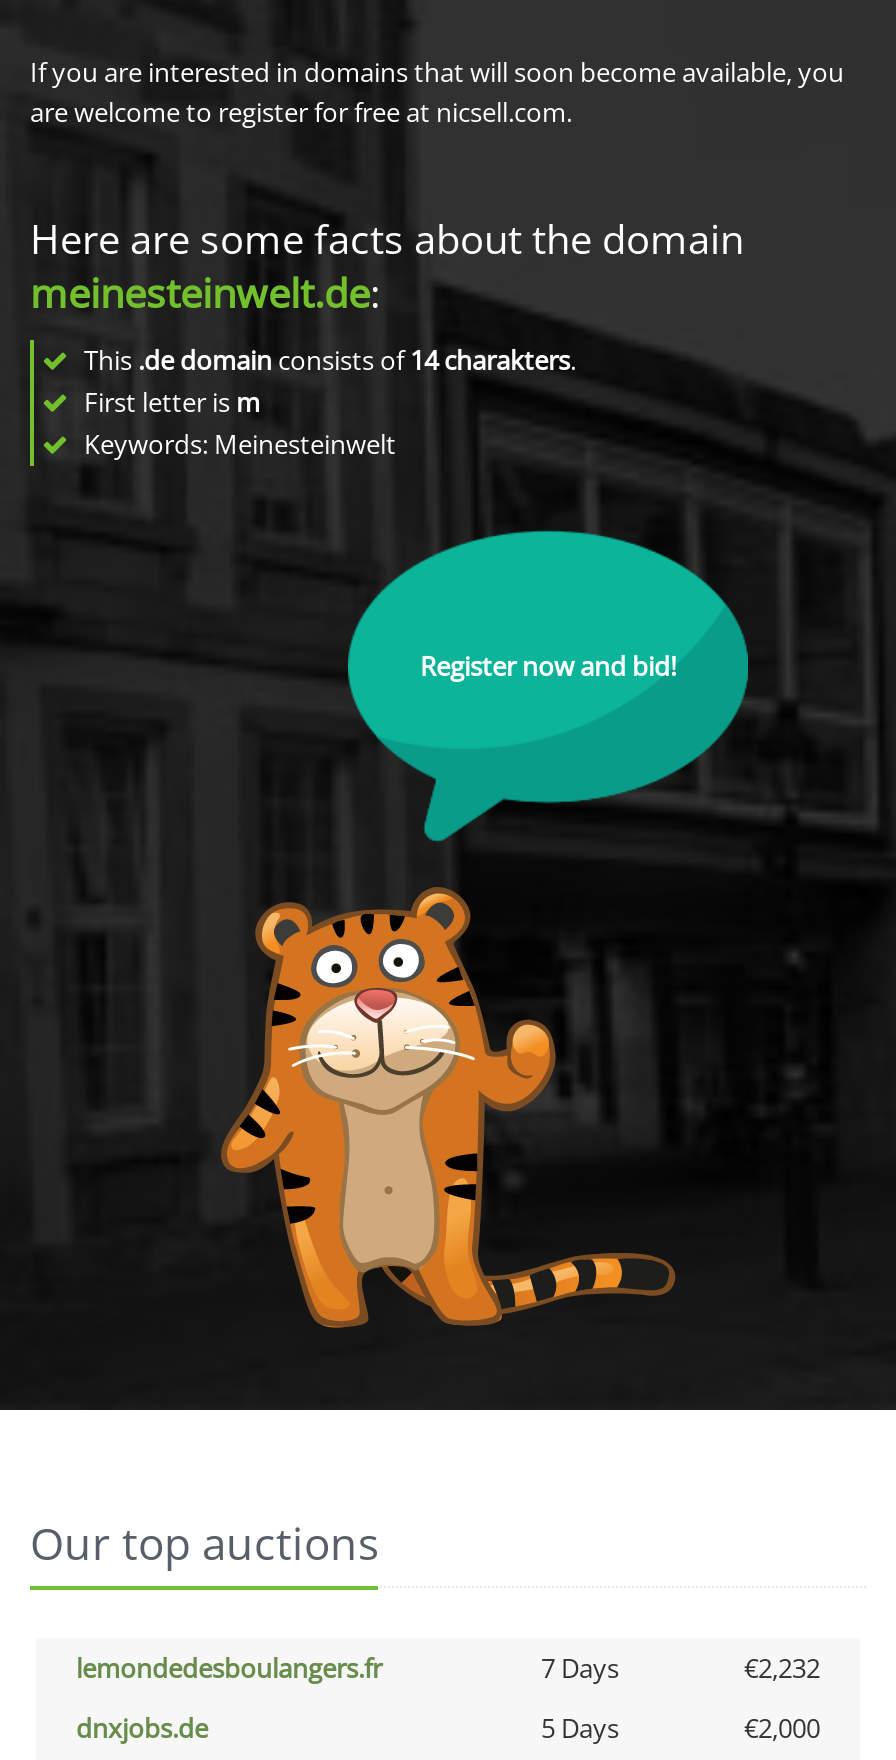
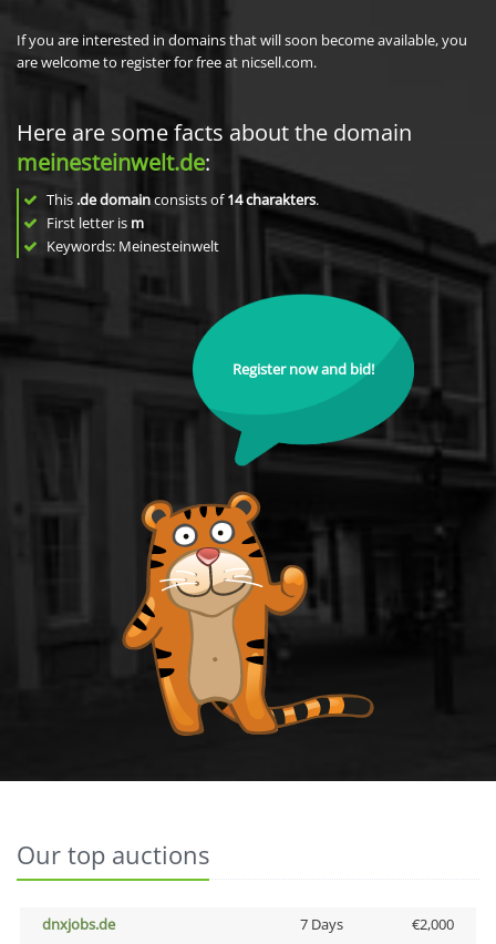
[76,1650,820,1686] lemondedesboulangers.fr | 7 Days | €2,232 -> none
[541,1710,619,1746] 5 Days -> [299,914,343,934] 7 Days

